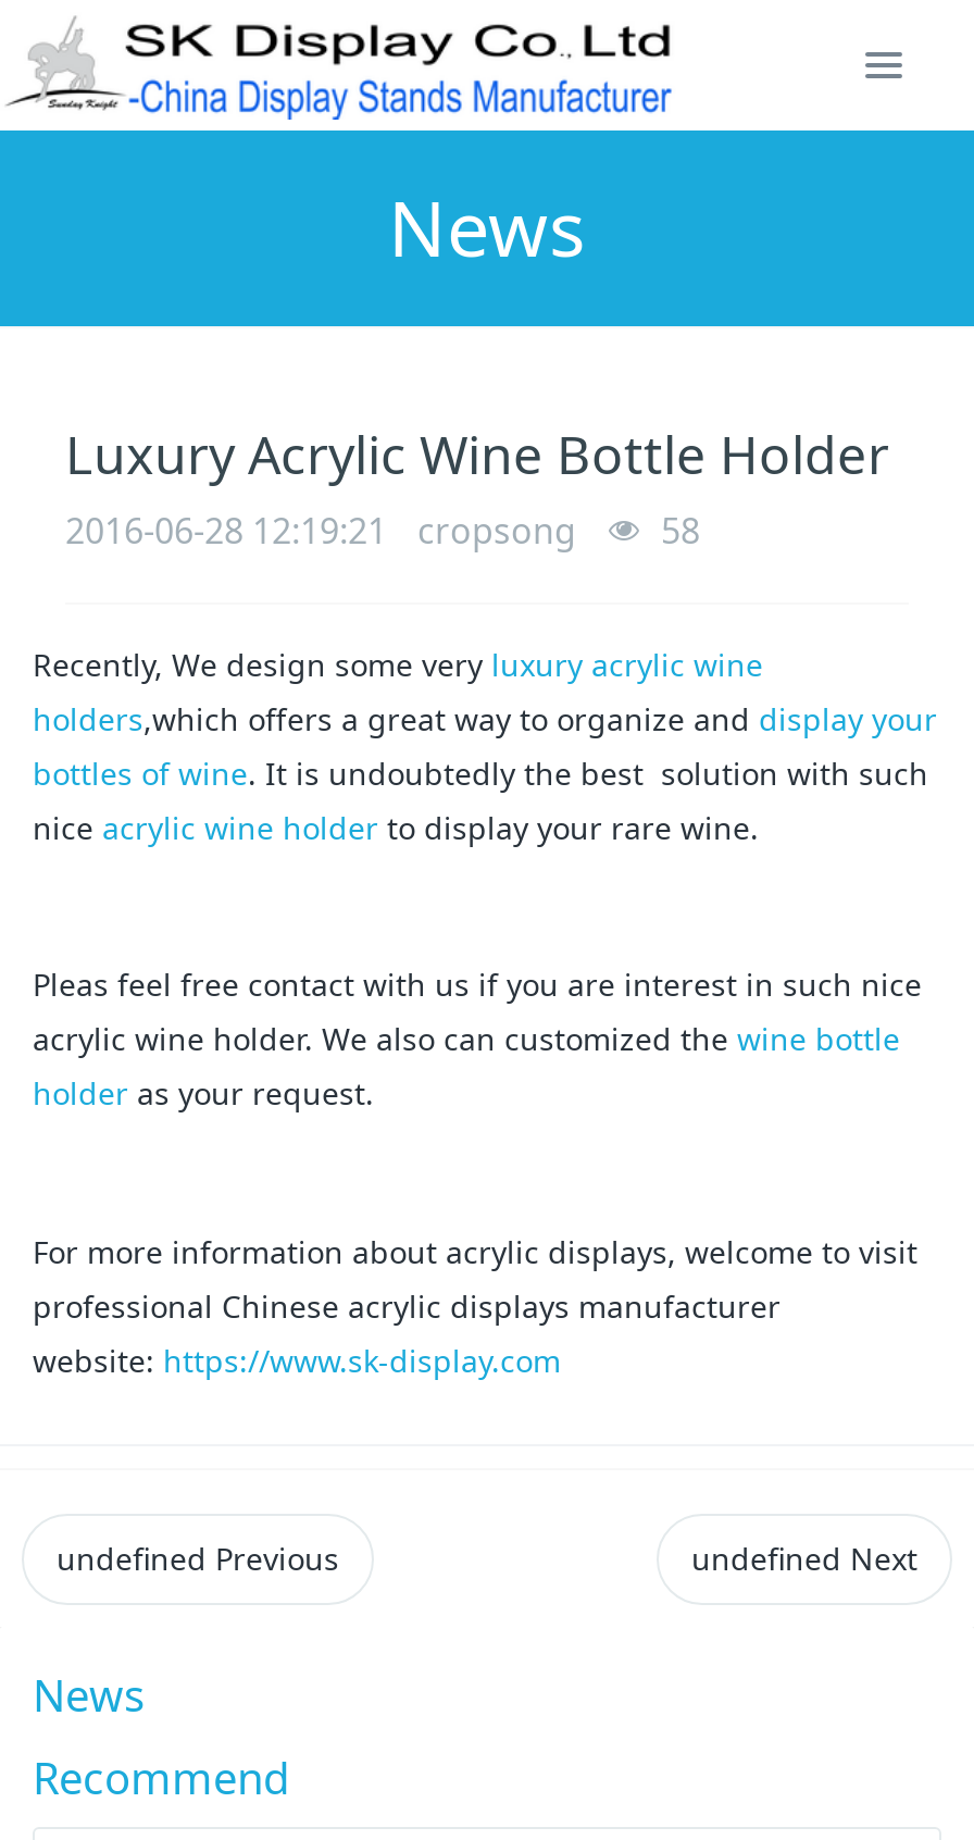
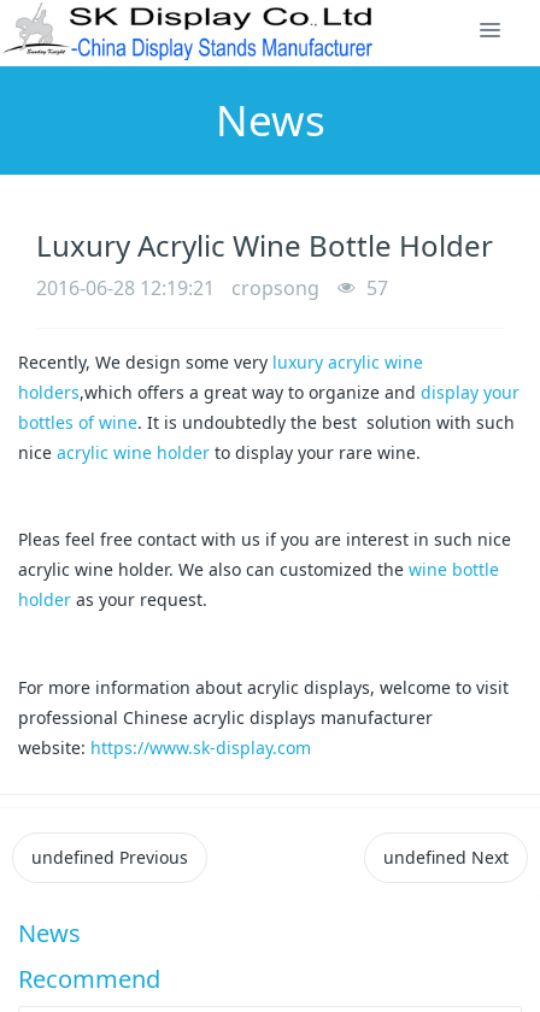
[65,507,700,555] 2016-06-28 12:19:21 cropsong 58 -> [36,275,388,301] 2016-06-28 12:19:21 cropsong 57

